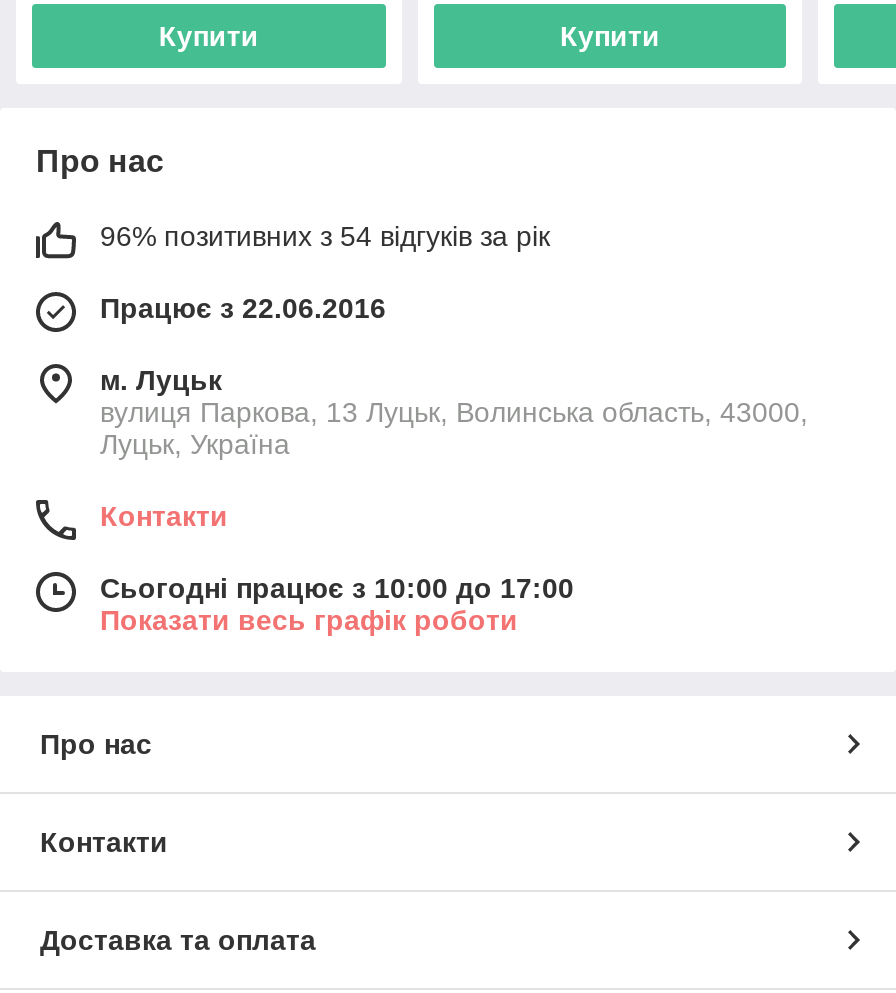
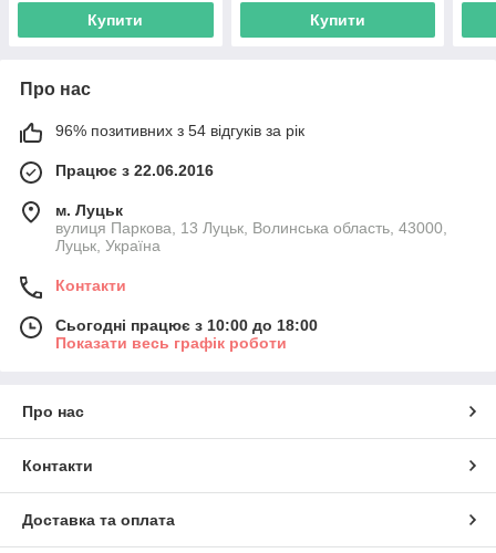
[100,573,574,605] Сьогодні працює з 10:00 до 17:00 -> [55,317,318,334] Сьогодні працює з 10:00 до 18:00

